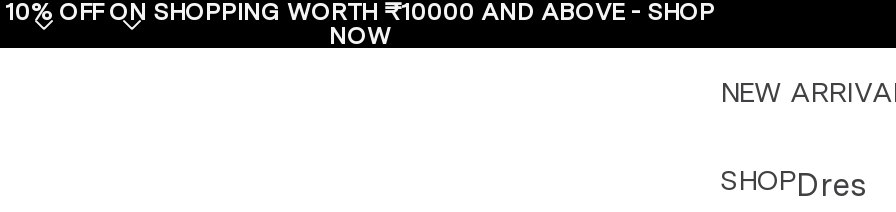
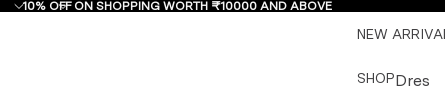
[5,0,715,50] 10% OFF ON SHOPPING WORTH ₹10000 AND ABOVE - SHOP | NOW -> [22,0,332,13] 10% OFF ON SHOPPING WORTH ₹10000 AND ABOVE

